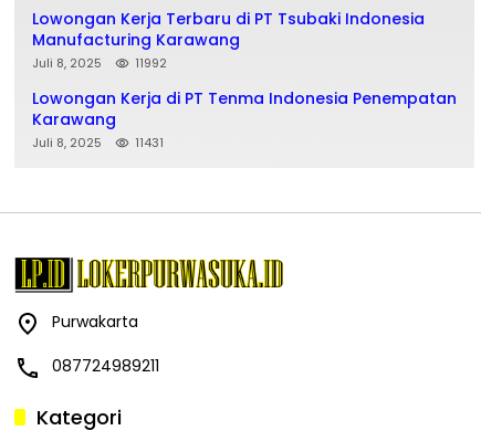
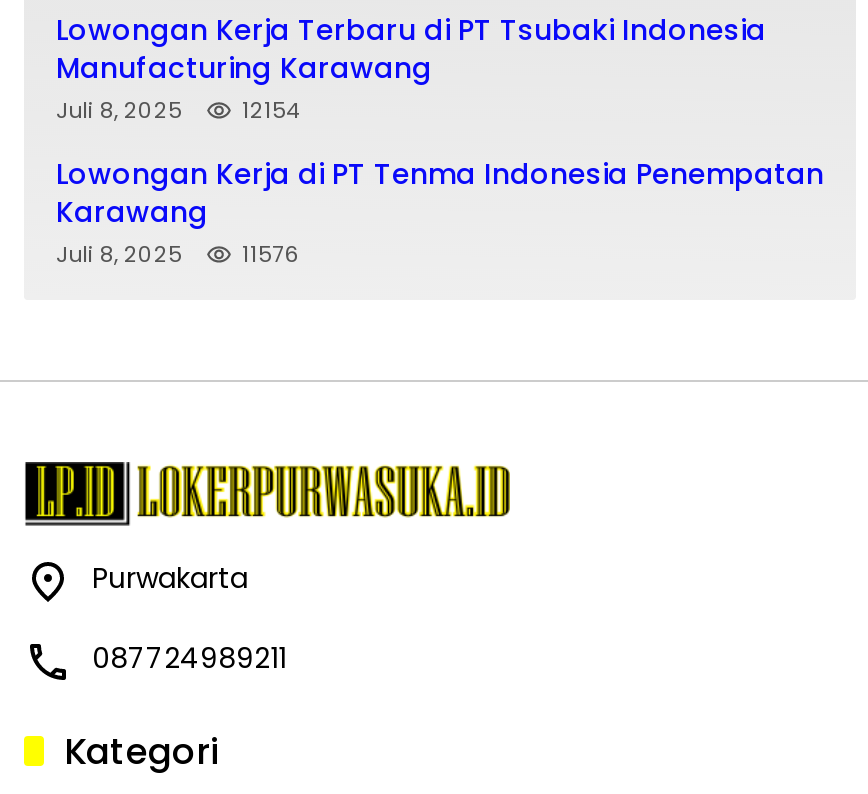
[32,54,167,72] Juli 8, 2025 11992 -> [56,94,300,126] Juli 8, 2025 12154
[32,133,164,151] Juli 8, 2025 11431 -> [56,238,300,270] Juli 8, 2025 11576

